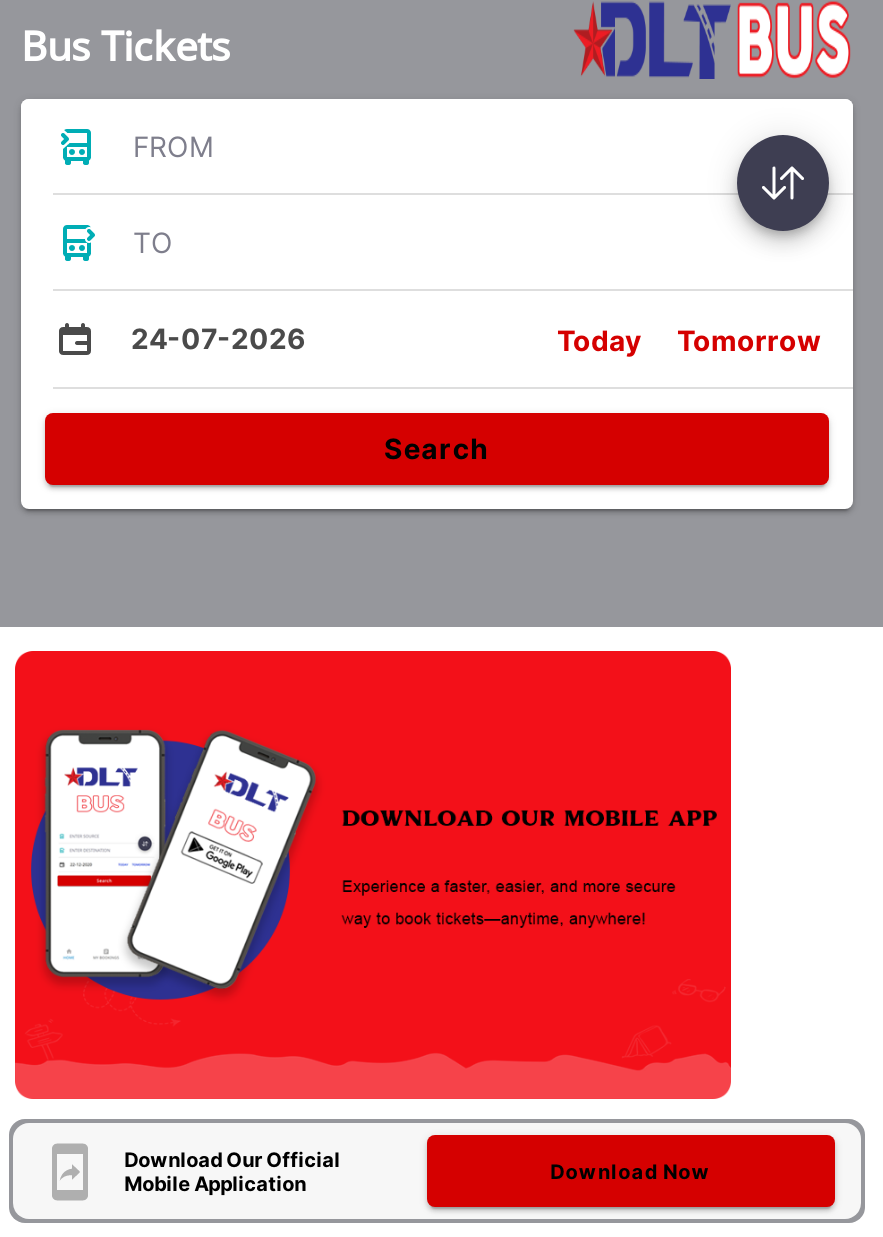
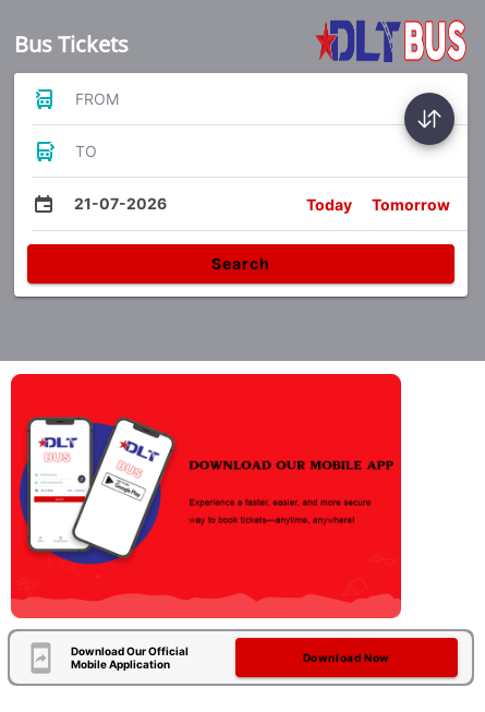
[131,321,305,355] 24-07-2026 -> [74,194,167,213] 21-07-2026

